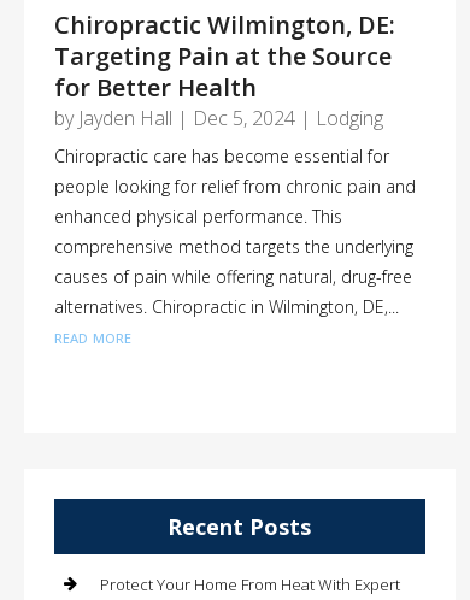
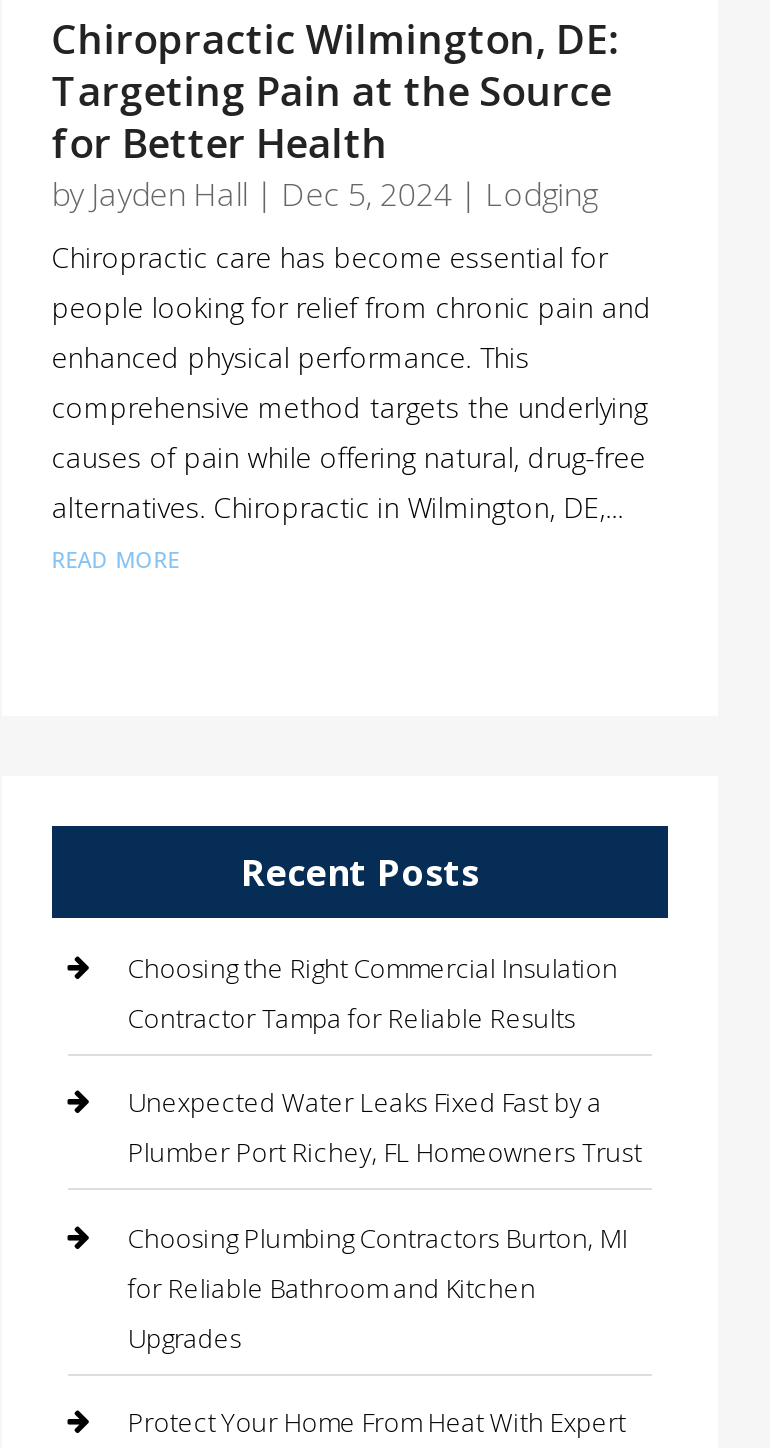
none -> [128,949,642,1355] Choosing the Right Commercial Insulation | Contractor Tampa for Reliable Results | Unexpected Water Leaks Fixed Fast by a | Plumber Port Richey, FL Homeowners Trust | Choosing Plumbing Contractors Burton, MI | for Reliable Bathroom and Kitchen | Upgrades

